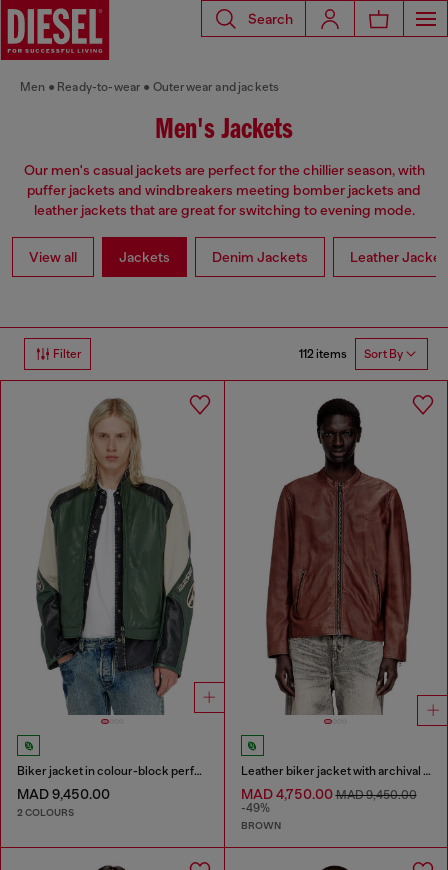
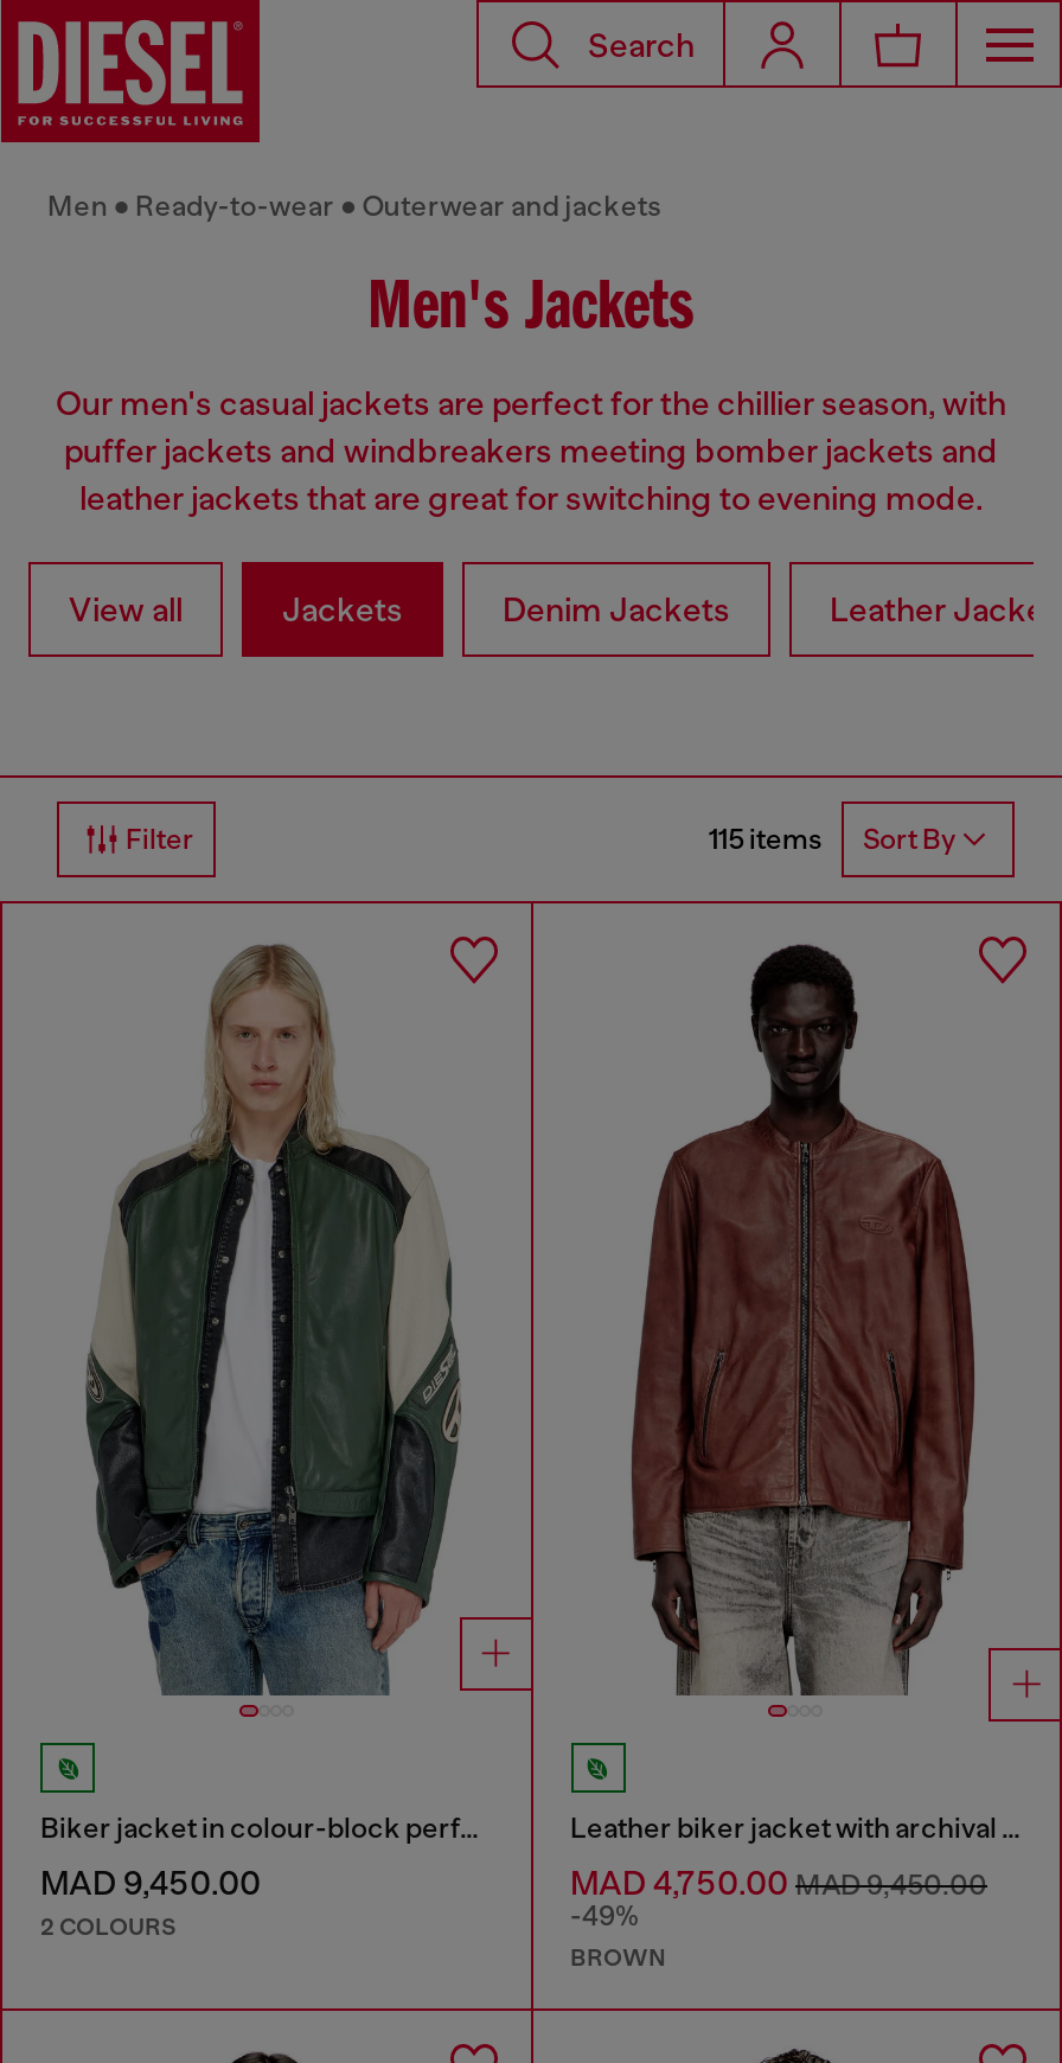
[299,347,403,361] 112 items Sort By -> [709,823,955,857] 115 items Sort By

